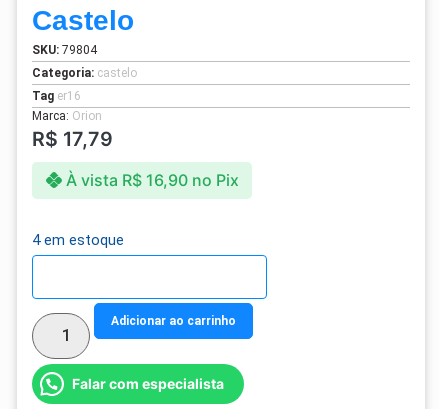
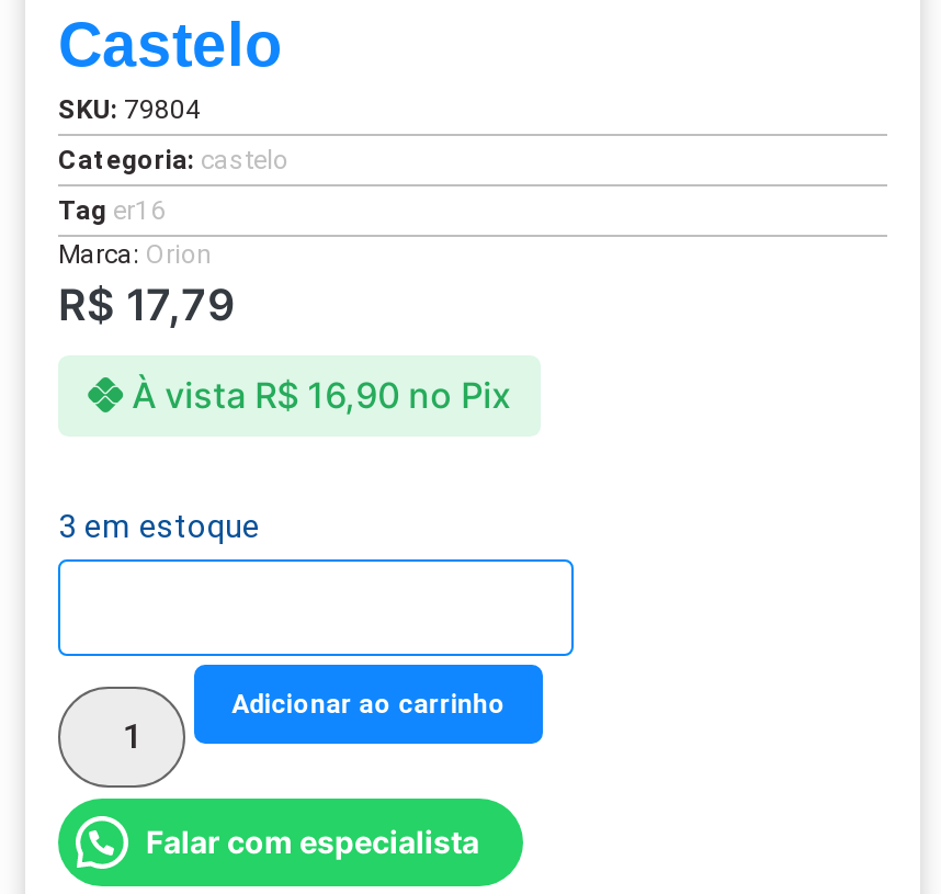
[32,231,124,249] 4 em estoque -> [58,507,260,547] 3 em estoque

